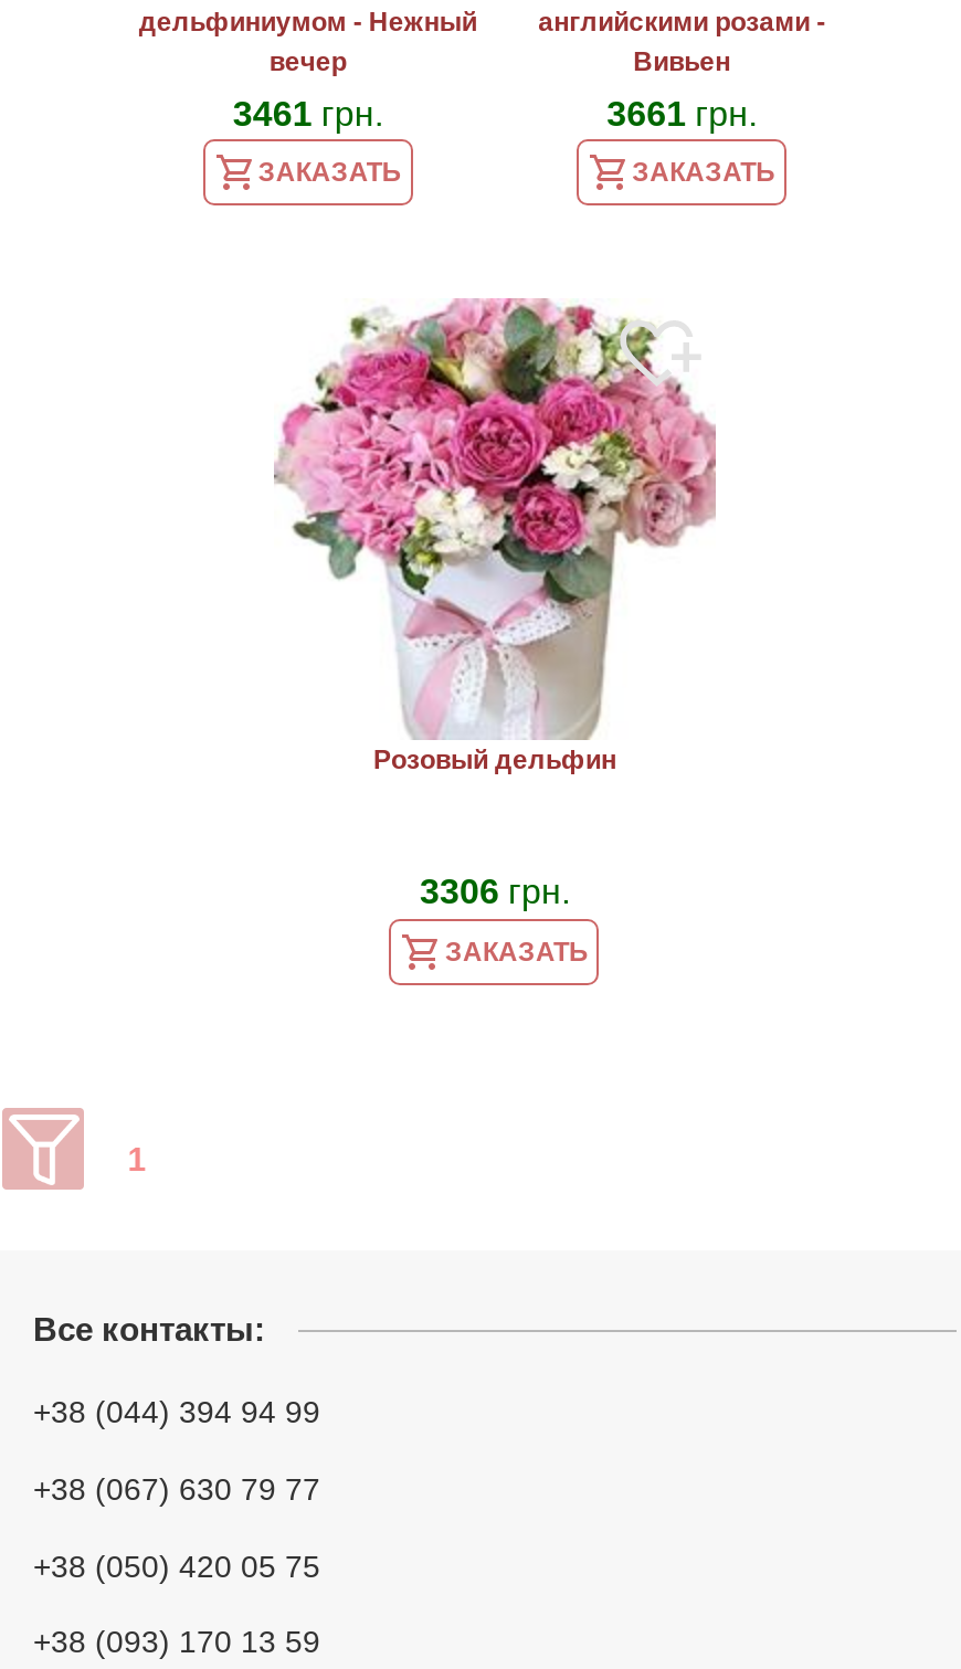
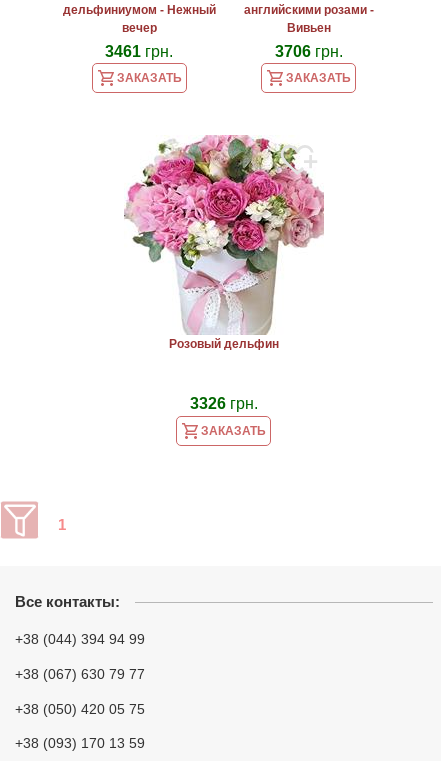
[607,93,757,131] 3661 грн. -> [275,42,343,59] 3706 грн.
[420,873,570,910] 3306 грн. -> [190,395,258,412] 3326 грн.

